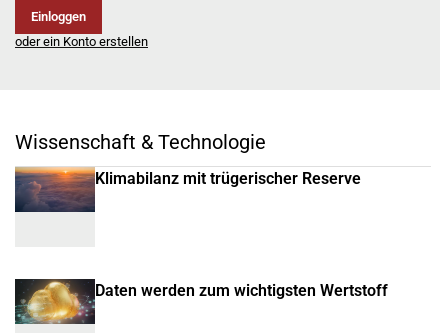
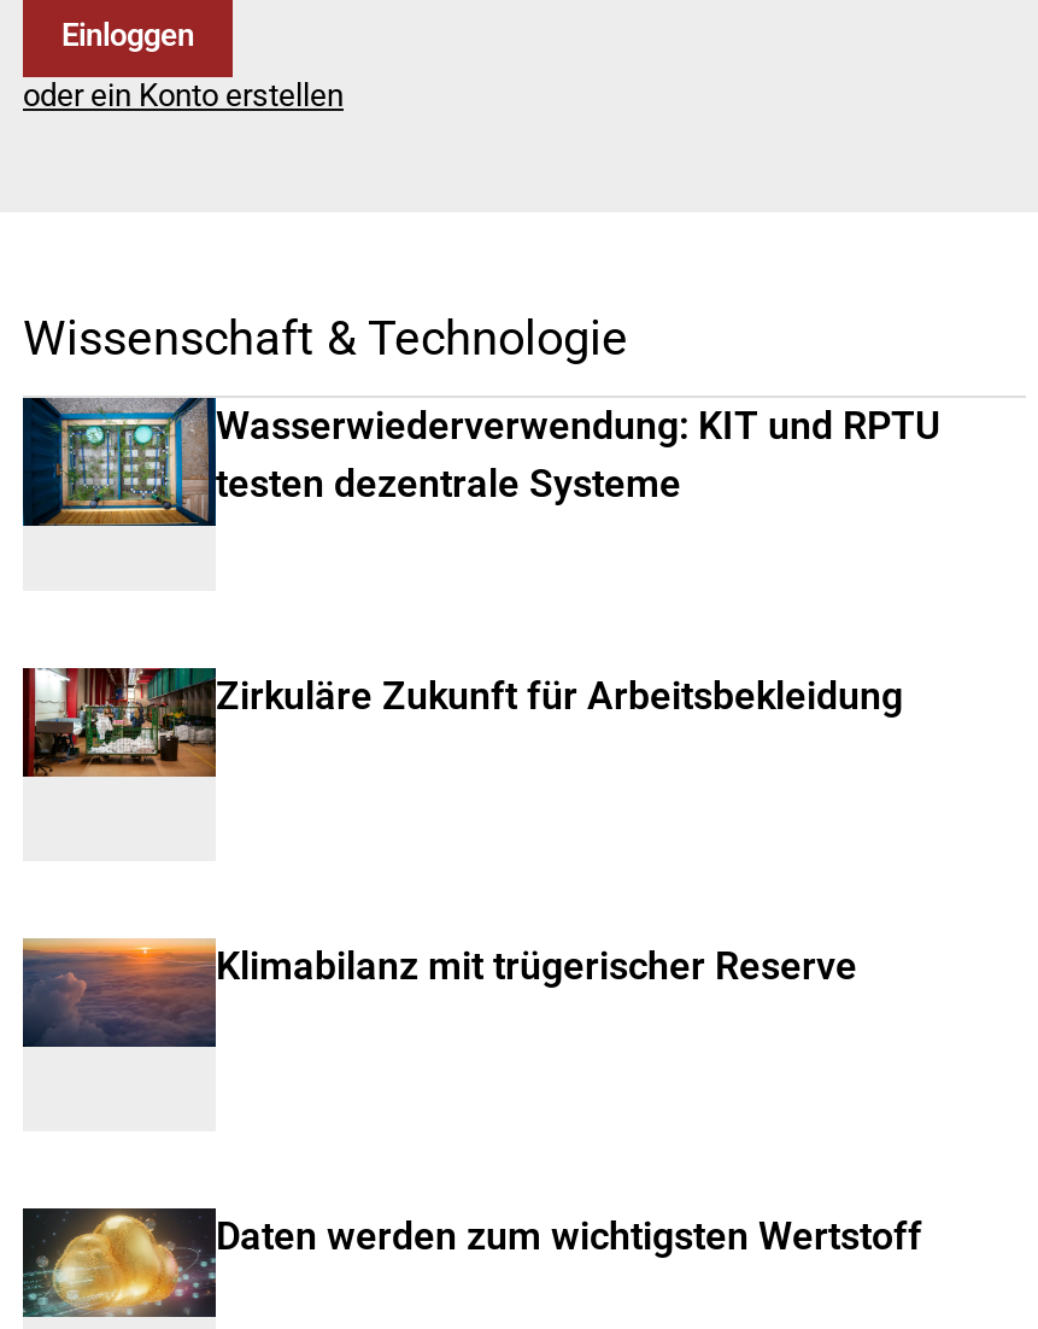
none -> [20,396,942,528] [image] | Wasserwiederverwendung: KIT und RPTU | testen dezentrale Systeme
none -> [23,666,903,779] [image] | Zirkuläre Zukunft für Arbeitsbekleidung

